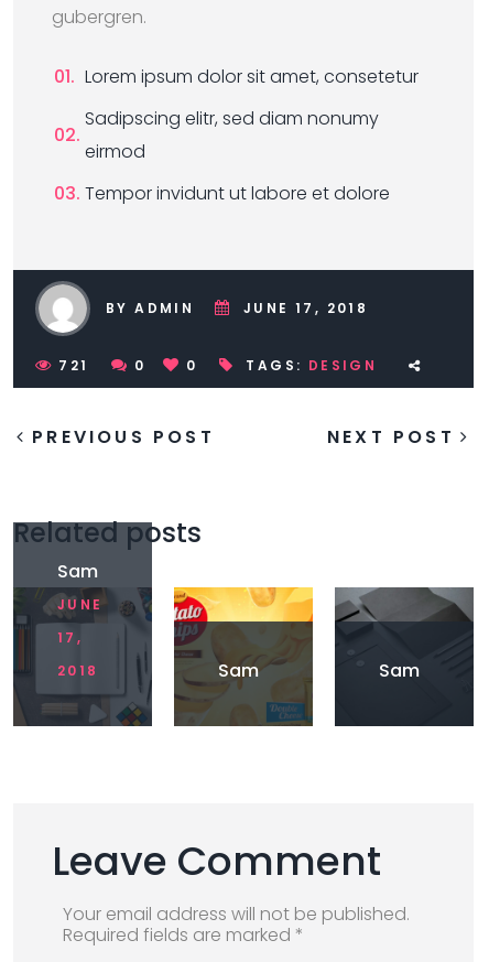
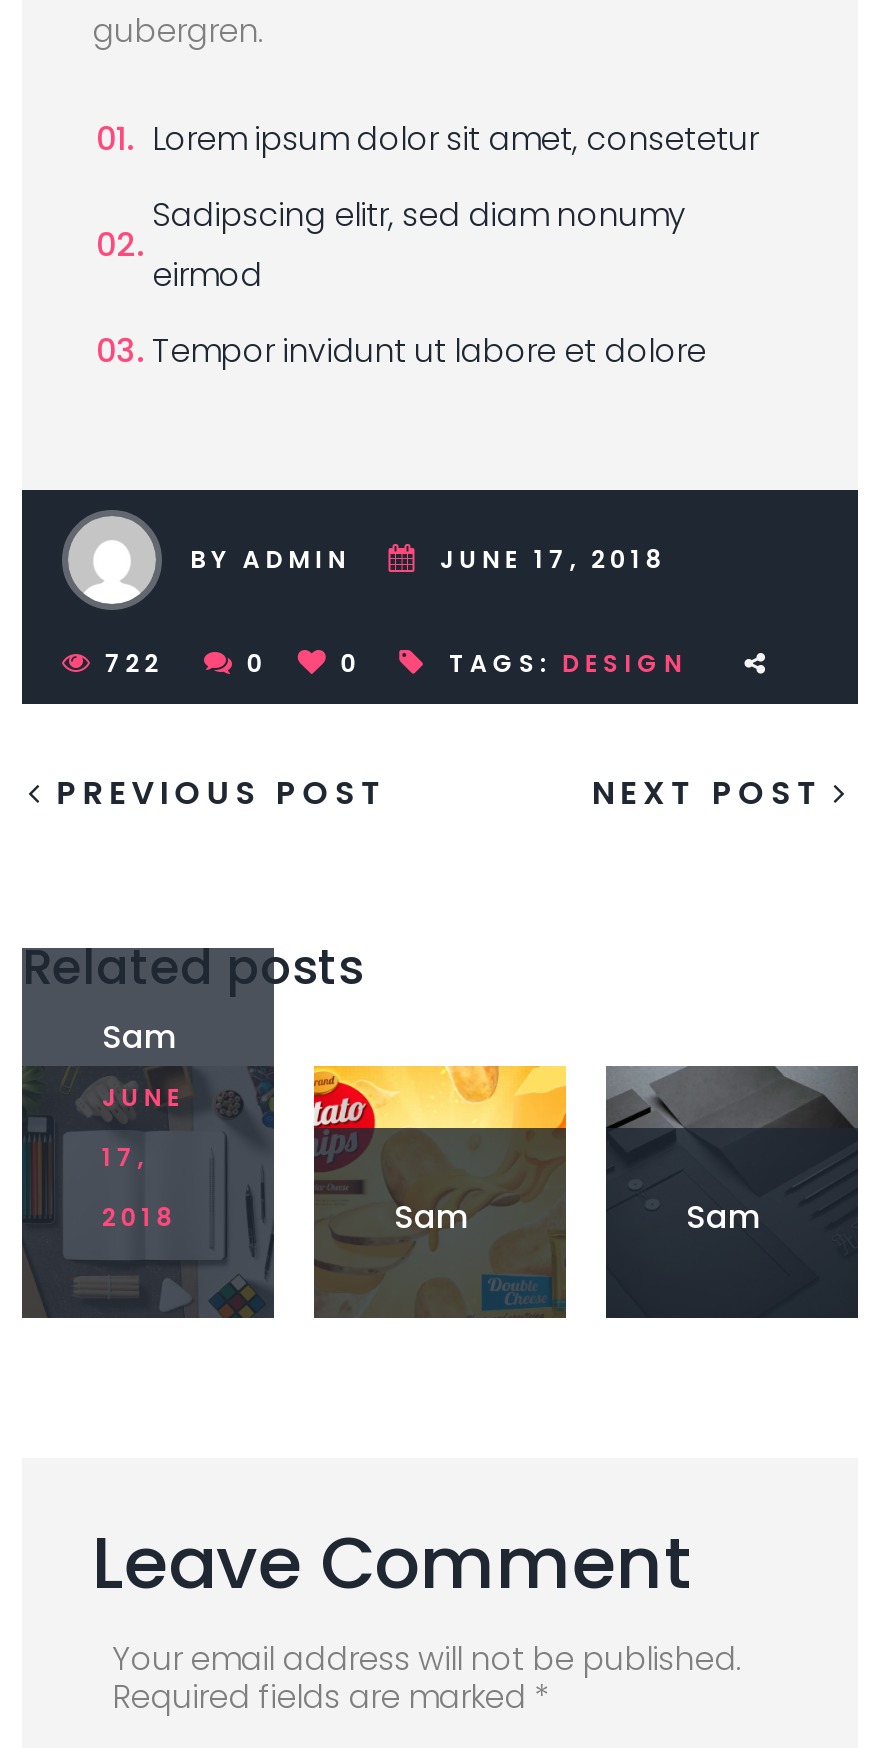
[59,356,89,375] 721 -> [105,647,163,681] 722

